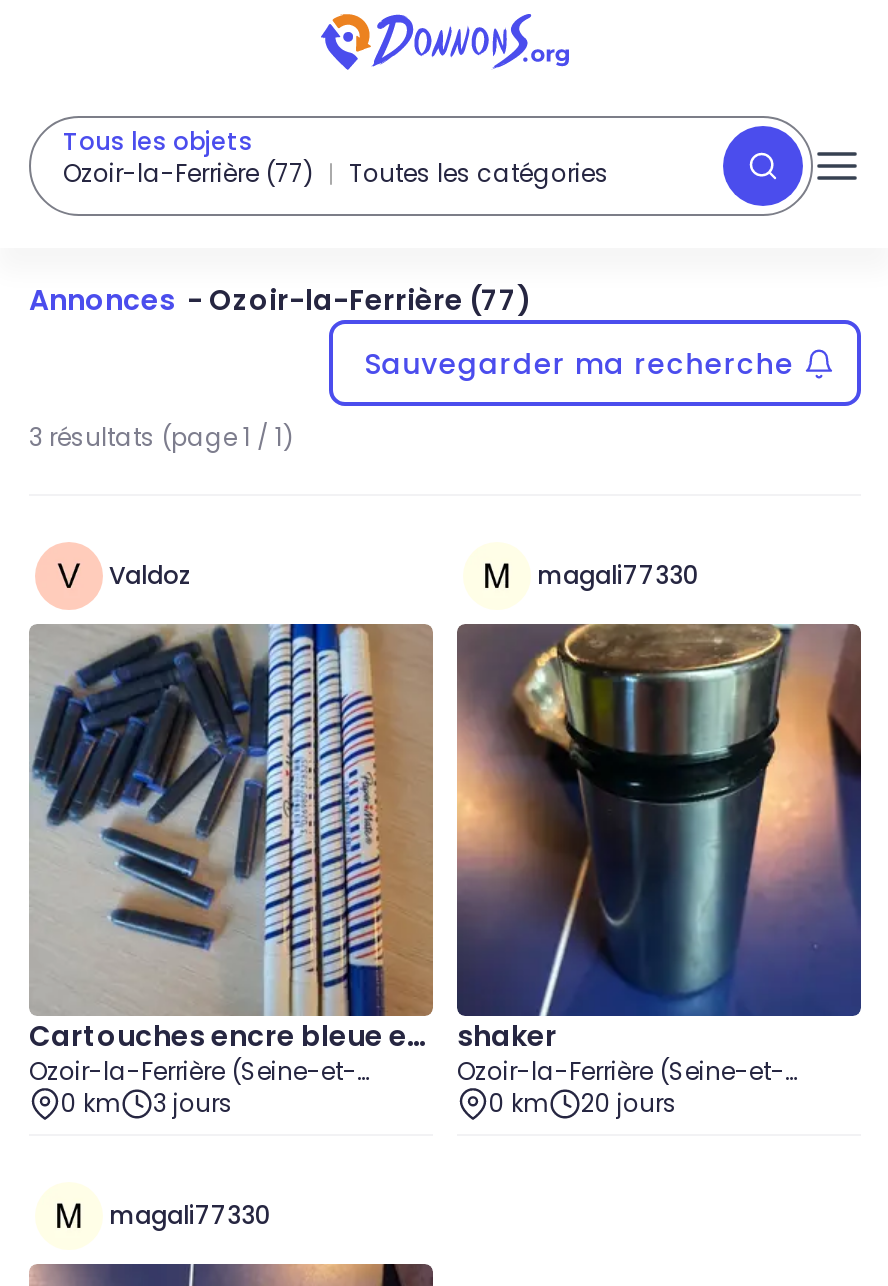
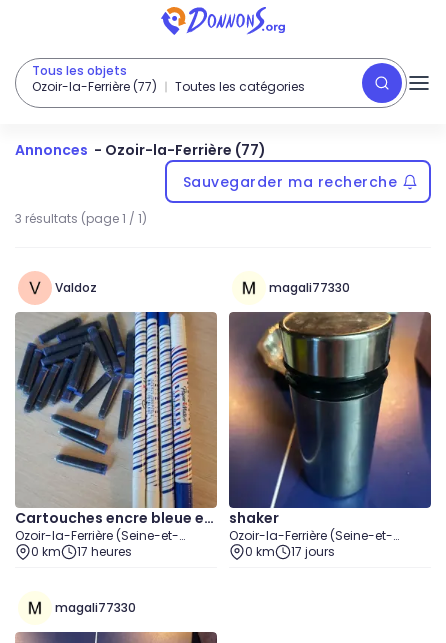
[153,1086,233,1120] 3 jours -> [77,543,132,560] 17 heures
[581,1086,677,1120] 20 jours -> [291,543,335,560] 17 jours

